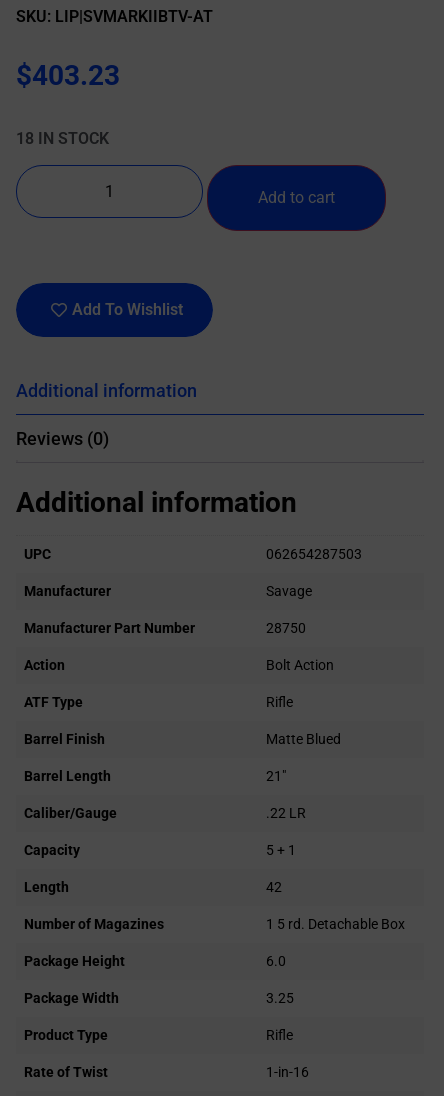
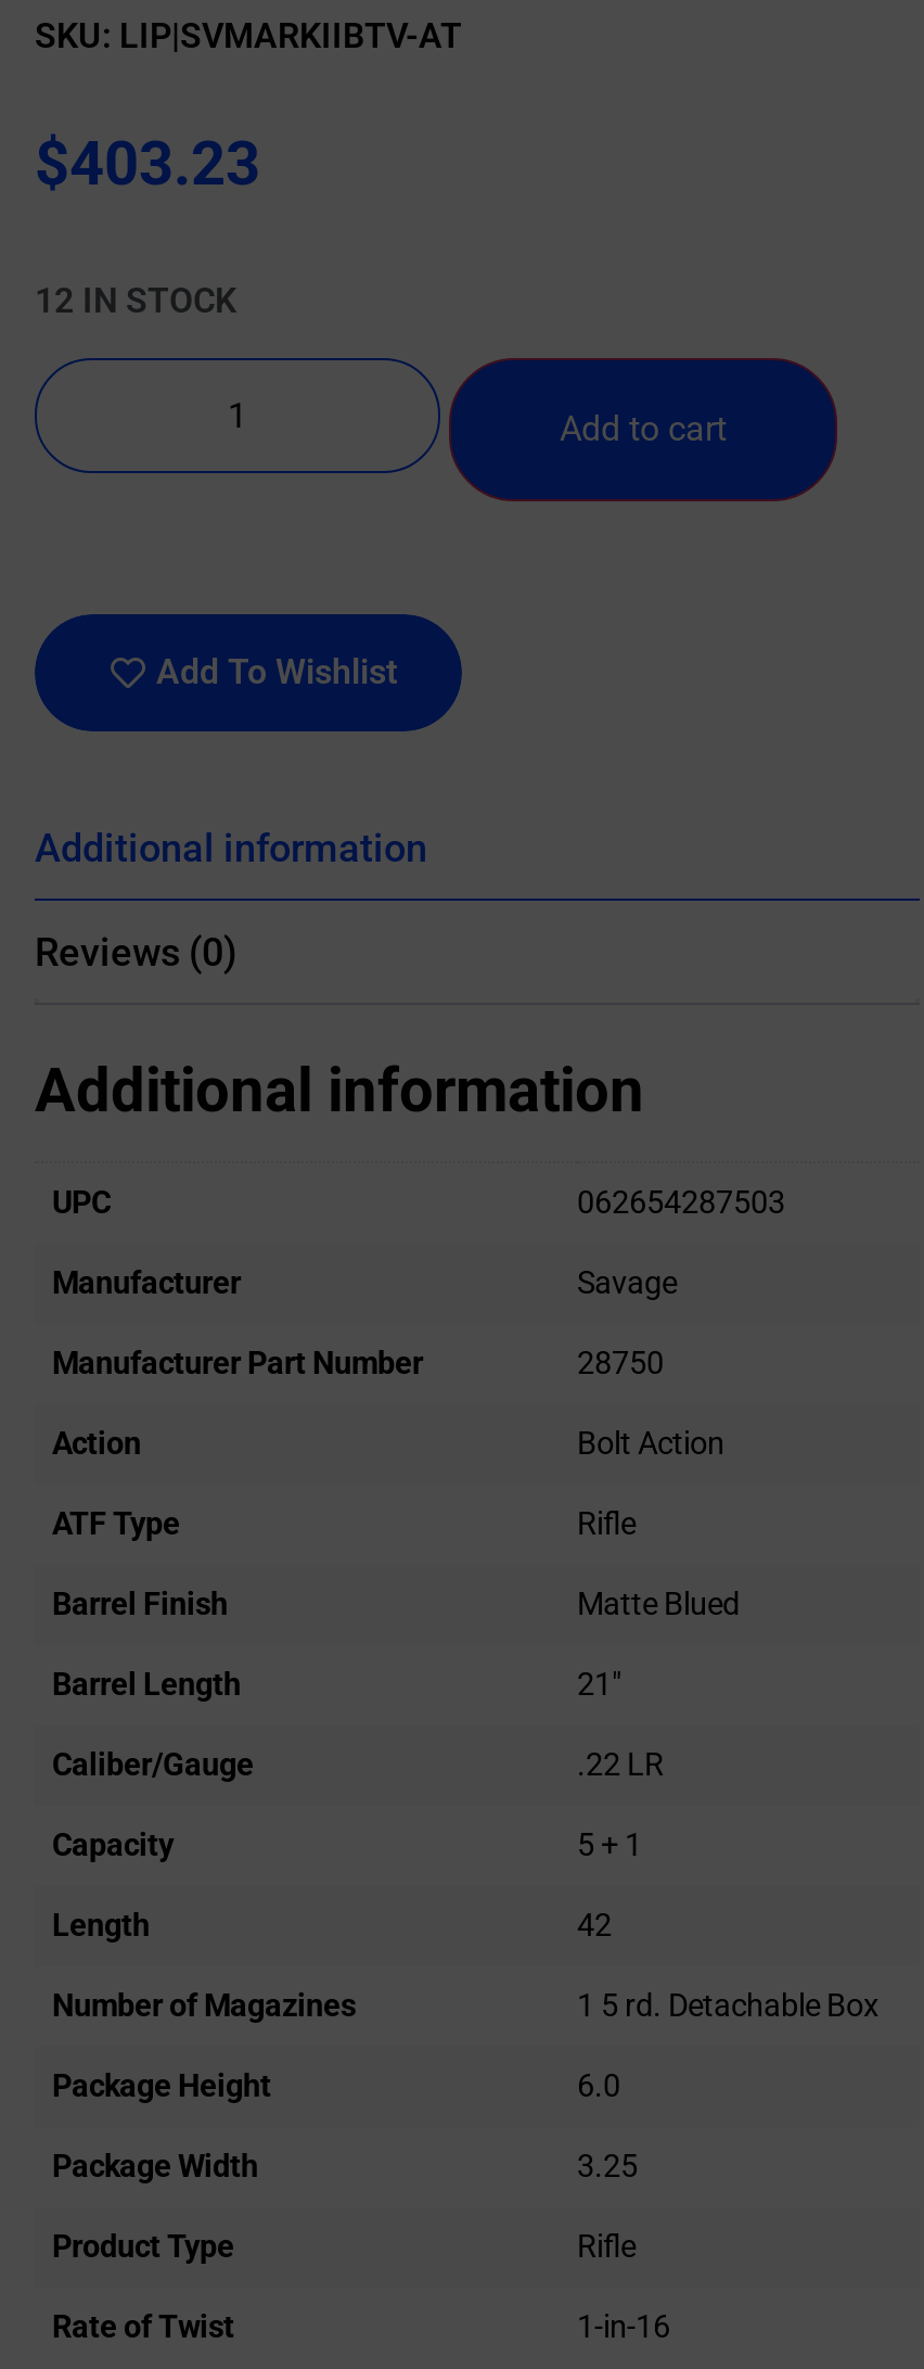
[16,129,109,148] 18 IN STOCK -> [35,280,236,321] 12 IN STOCK

